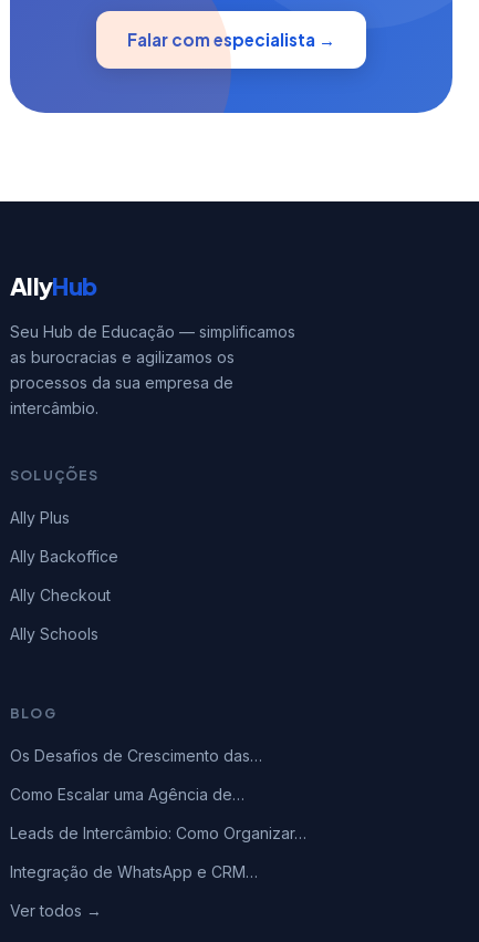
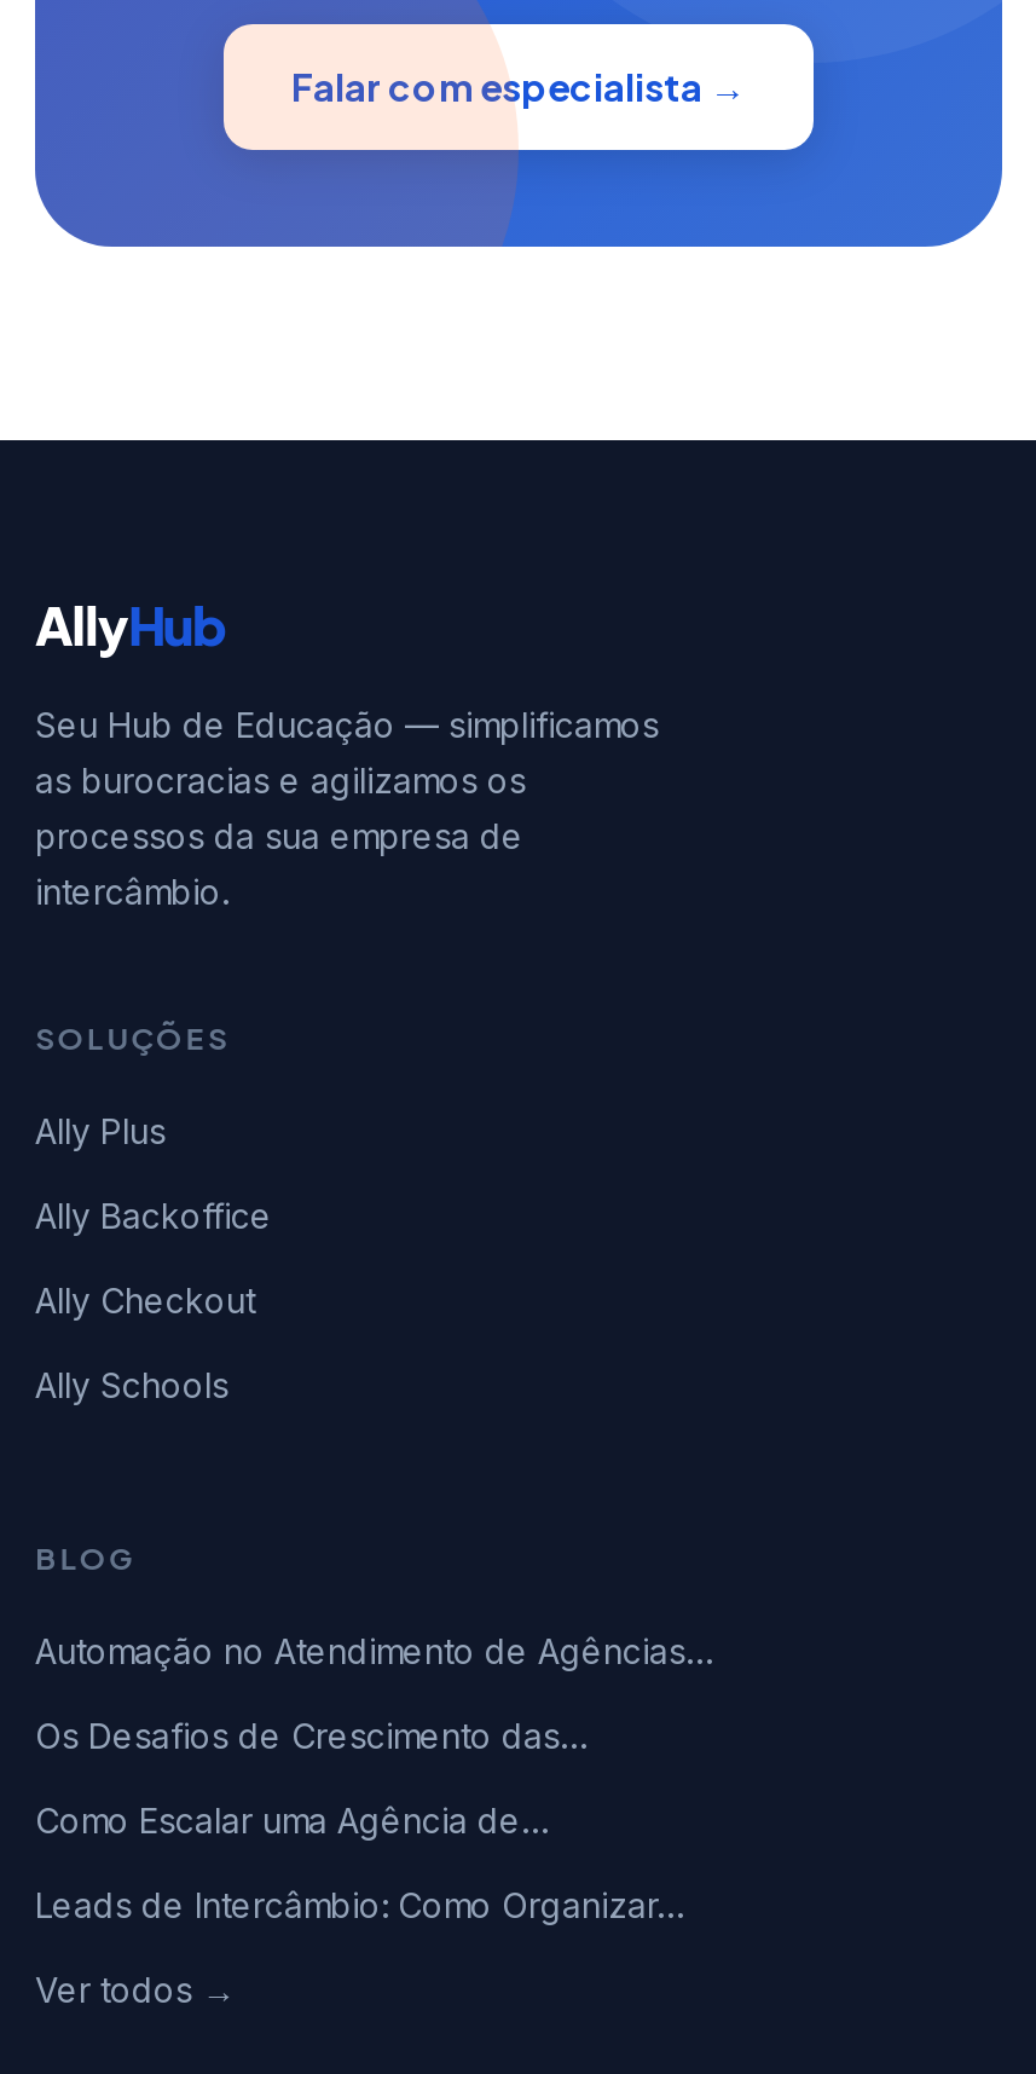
none -> [35,1630,712,1671] Automação no Atendimento de Agências…
moved [10,746,306,842] -> [35,1714,683,1925]: Os Desafios de Crescimento das… | Como Escalar uma Agência de… | Leads de Intercâmbio: Como Organizar…
[10,862,258,881] Integração de WhatsApp e CRM… -> none

